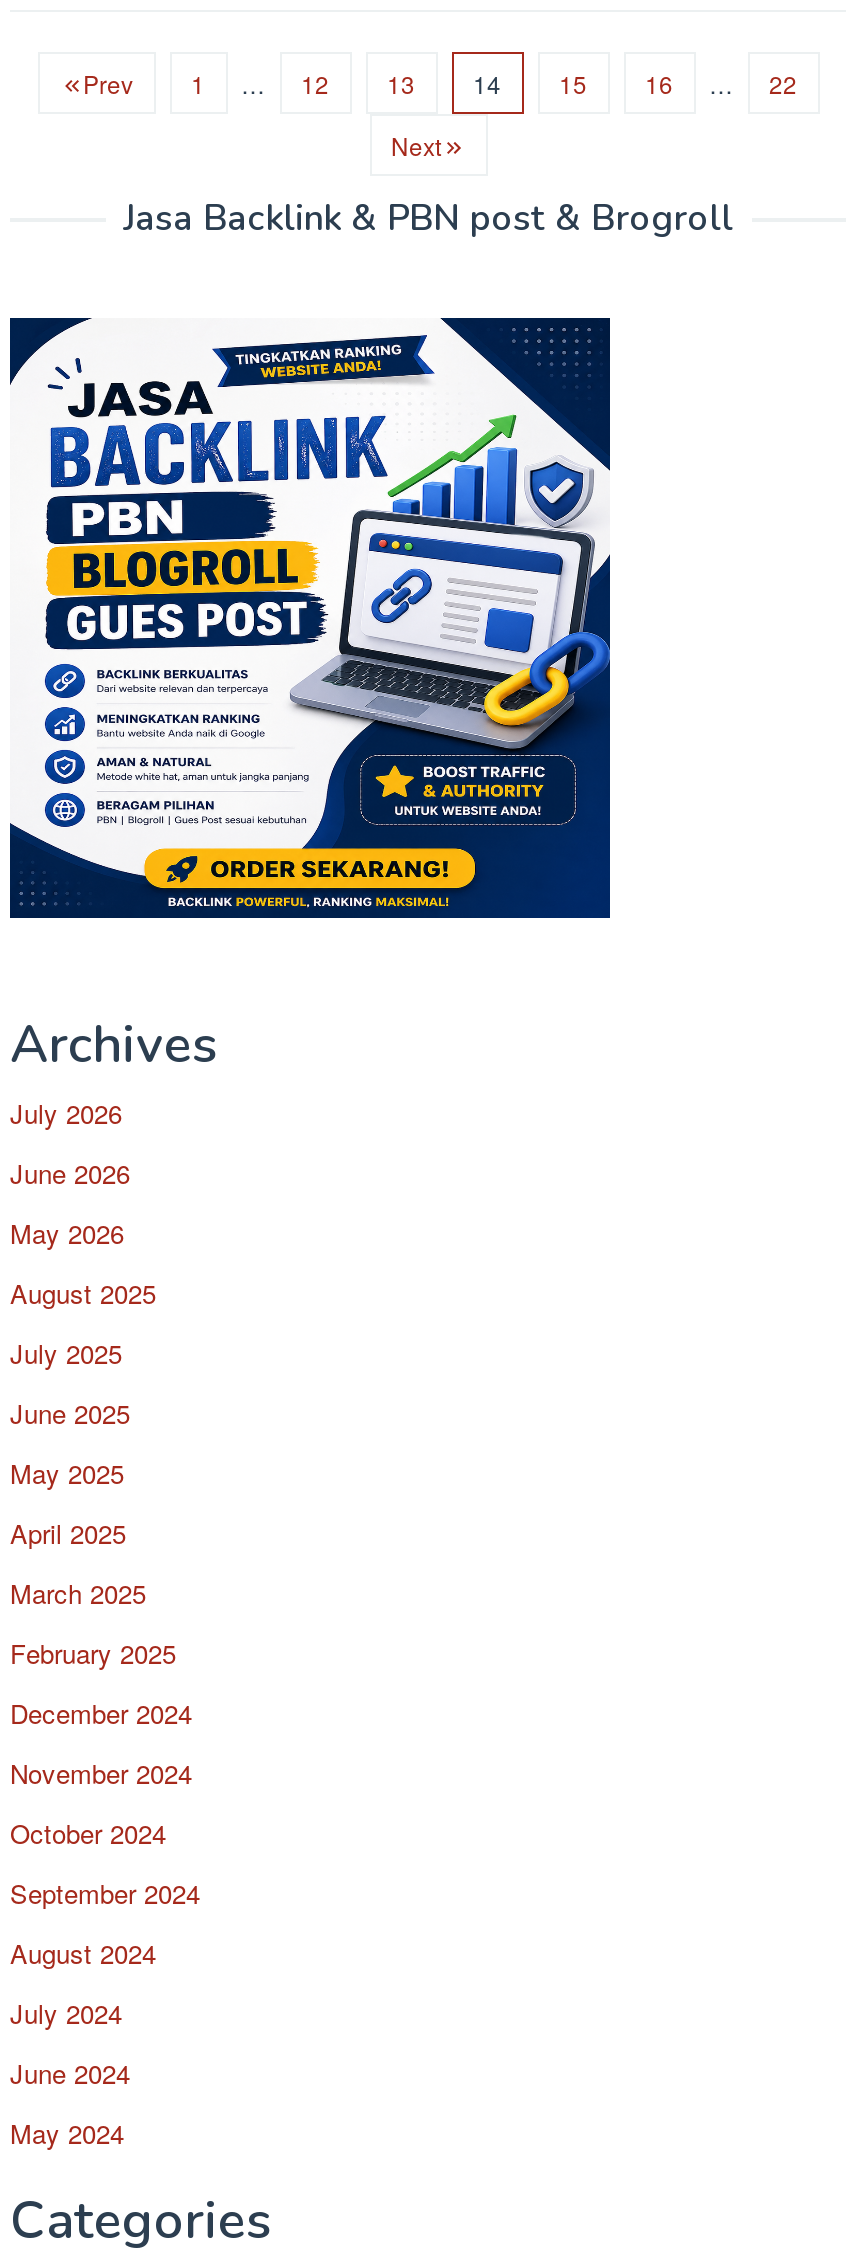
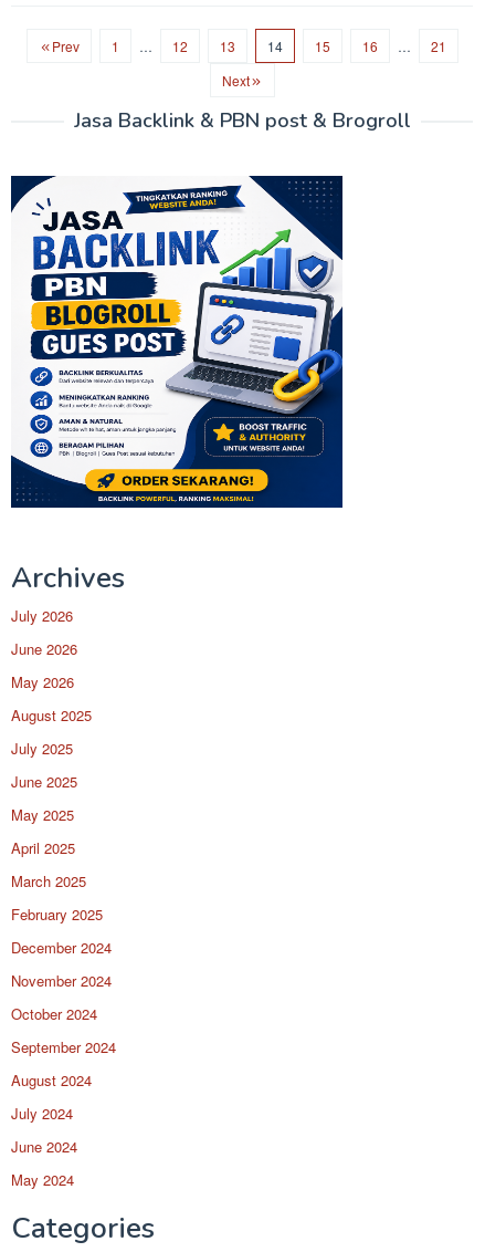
[769,66,797,100] 22 -> [430,36,446,55] 21

